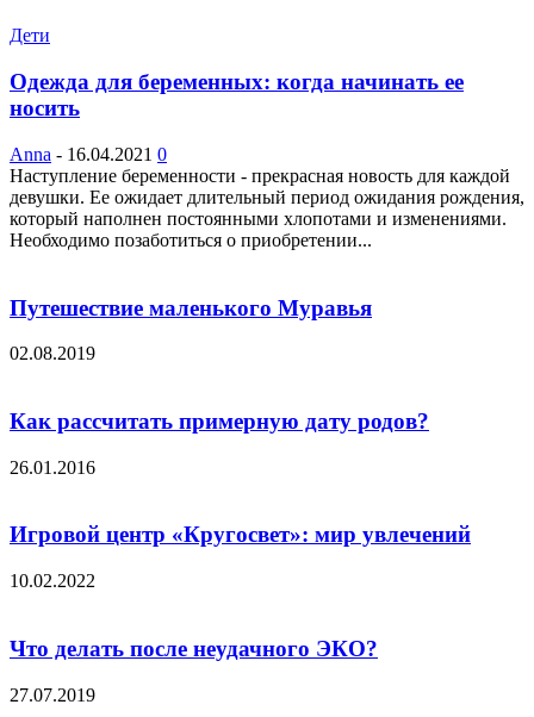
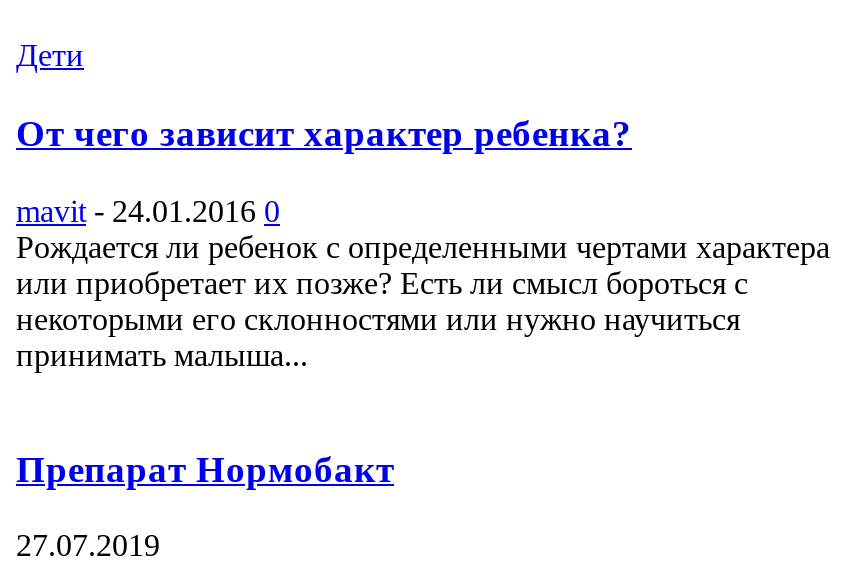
[10,69,524,661] Одежда для беременных: когда начинать ее | носить | Anna - 16.04.2021 0 | Наступление беременности - прекрасная новость для каждой | девушки. Ее ожидает длительный период ожидания рождения, | который наполнен постоянными хлопотами и изменениями. | Необходимо позаботиться о приобретении... | Путешествие маленького Муравья | 02.08.2019 | Как рассчитать примерную дату родов? | 26.01.2016 | Игровой центр «Кругосвет»: мир увлечений | 10.02.2022 | Что делать после неудачного ЭКО? -> [16,112,830,489] От чего зависит характер ребенка? | mavit - 24.01.2016 0 | Рождается ли ребенок с определенными чертами характера | или приобретает их позже? Есть ли смысл бороться с | некоторыми его склонностями или нужно научиться | принимать малыша... | Препарат Нормобакт

